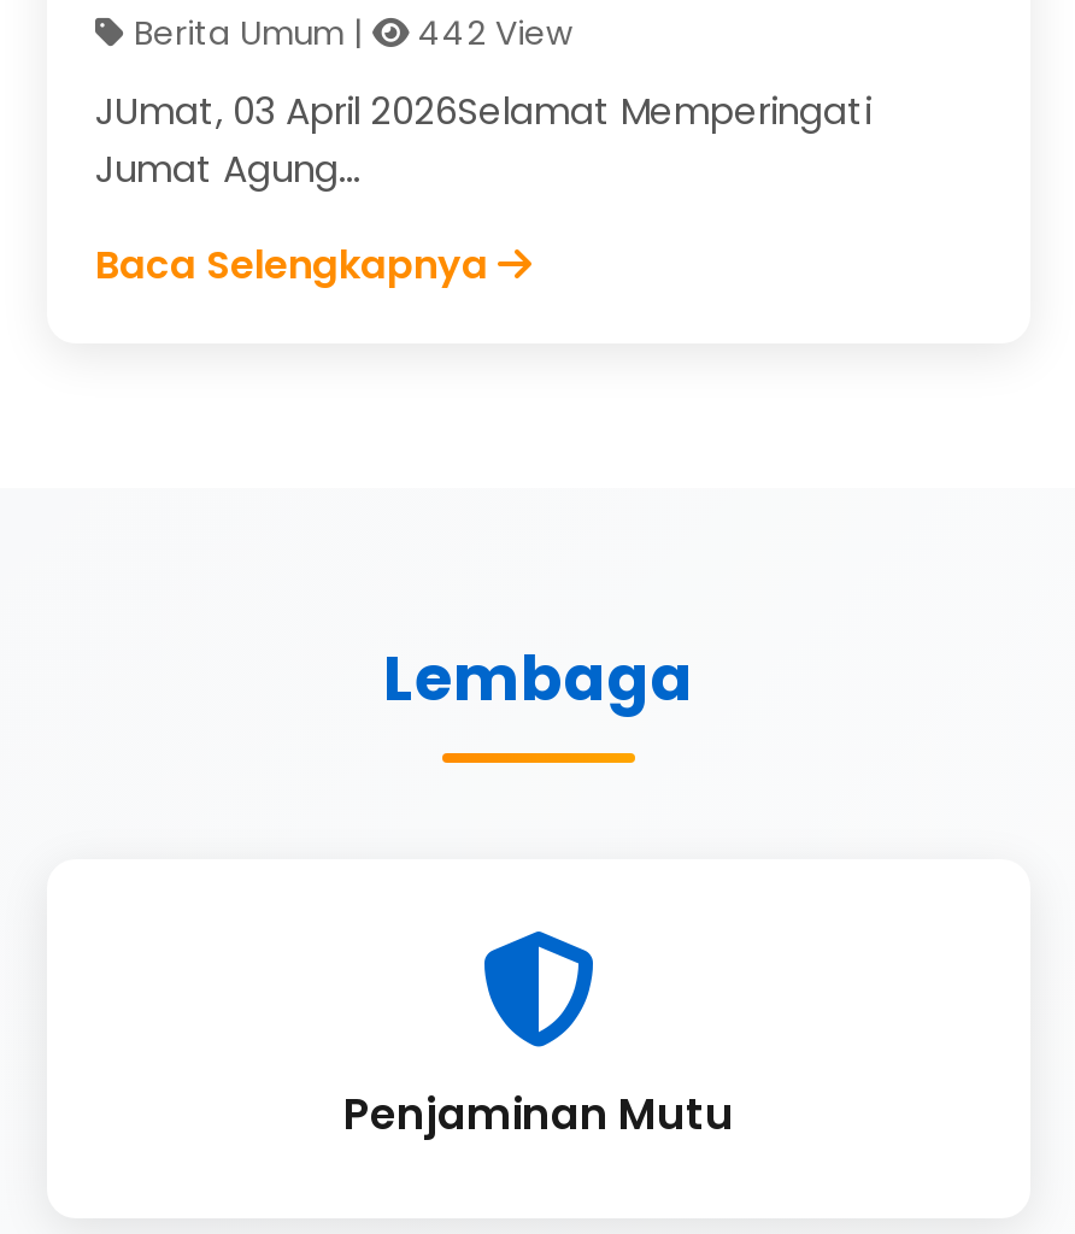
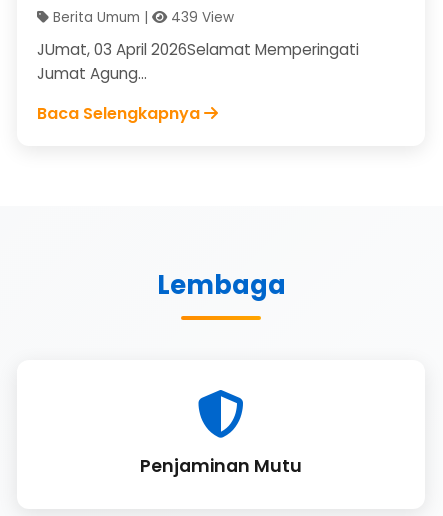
[409,11,572,57] 442 View -> [167,8,234,27] 439 View

